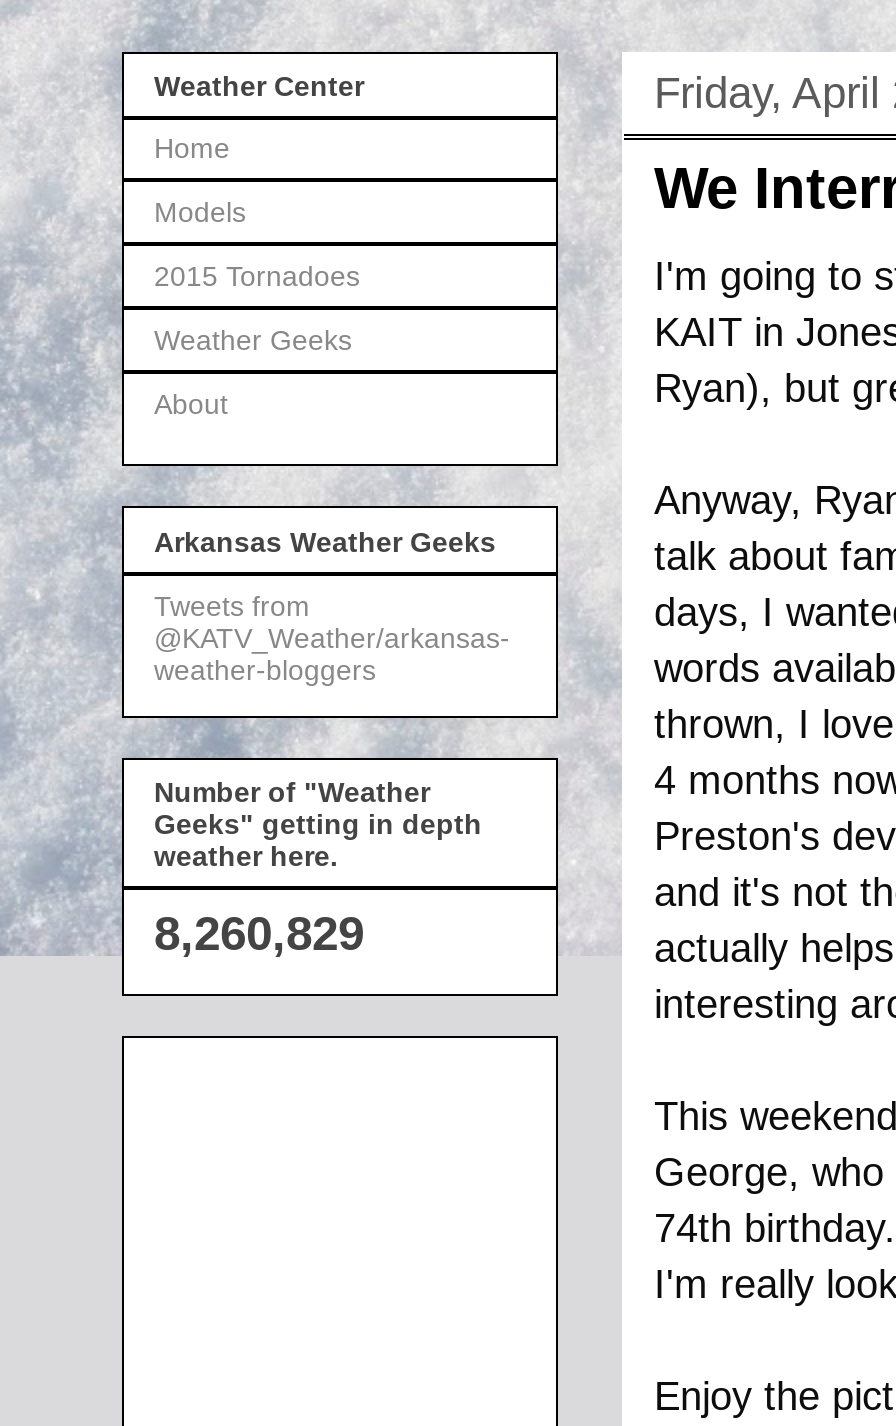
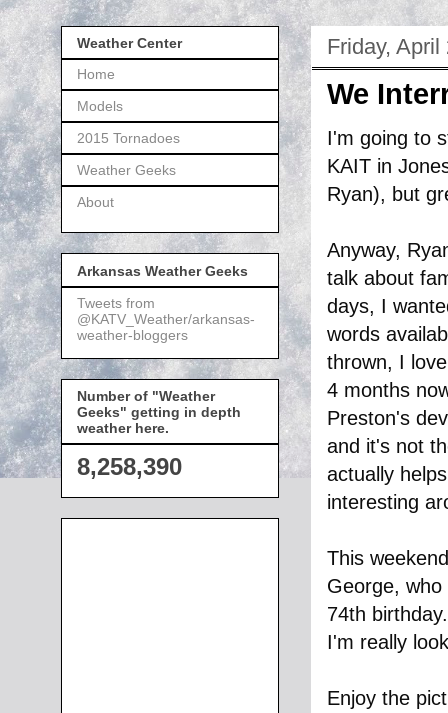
[154,906,364,960] 8,260,829 -> [77,453,182,480] 8,258,390

